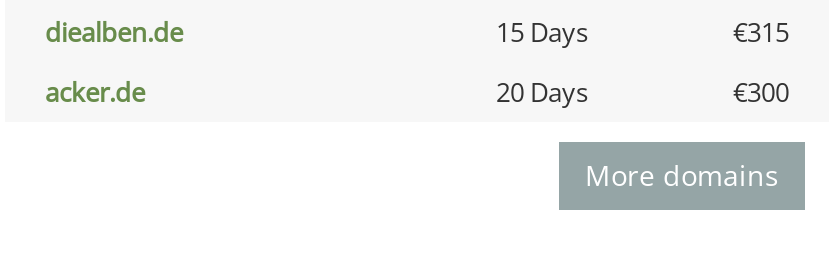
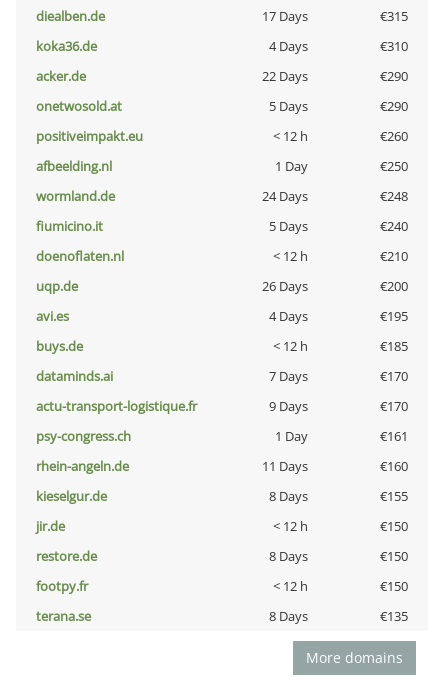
[496,14,588,50] 15 Days -> [261,7,307,25] 17 Days
none -> [36,37,408,55] koka36.de | 4 Days | €310
[496,74,789,110] 20 Days | €300 -> [36,67,408,625] 22 Days | €290 | onetwosold.at | 5 Days | €290 | positiveimpakt.eu | < 12 h | €260 | afbeelding.nl | 1 Day | €250 | wormland.de | 24 Days | €248 | fiumicino.it | 5 Days | €240 | doenoflaten.nl | < 12 h | €210 | uqp.de | 26 Days | €200 | avi.es | 4 Days | €195 | buys.de | < 12 h | €185 | dataminds.ai | 7 Days | €170 | actu-transport-logistique.fr | 9 Days | €170 | psy-congress.ch | 1 Day | €161 | rhein-angeln.de | 11 Days | €160 | kieselgur.de | 8 Days | €155 | jir.de | < 12 h | €150 | restore.de | 8 Days | €150 | footpy.fr | < 12 h | €150 | terana.se | 8 Days | €135

